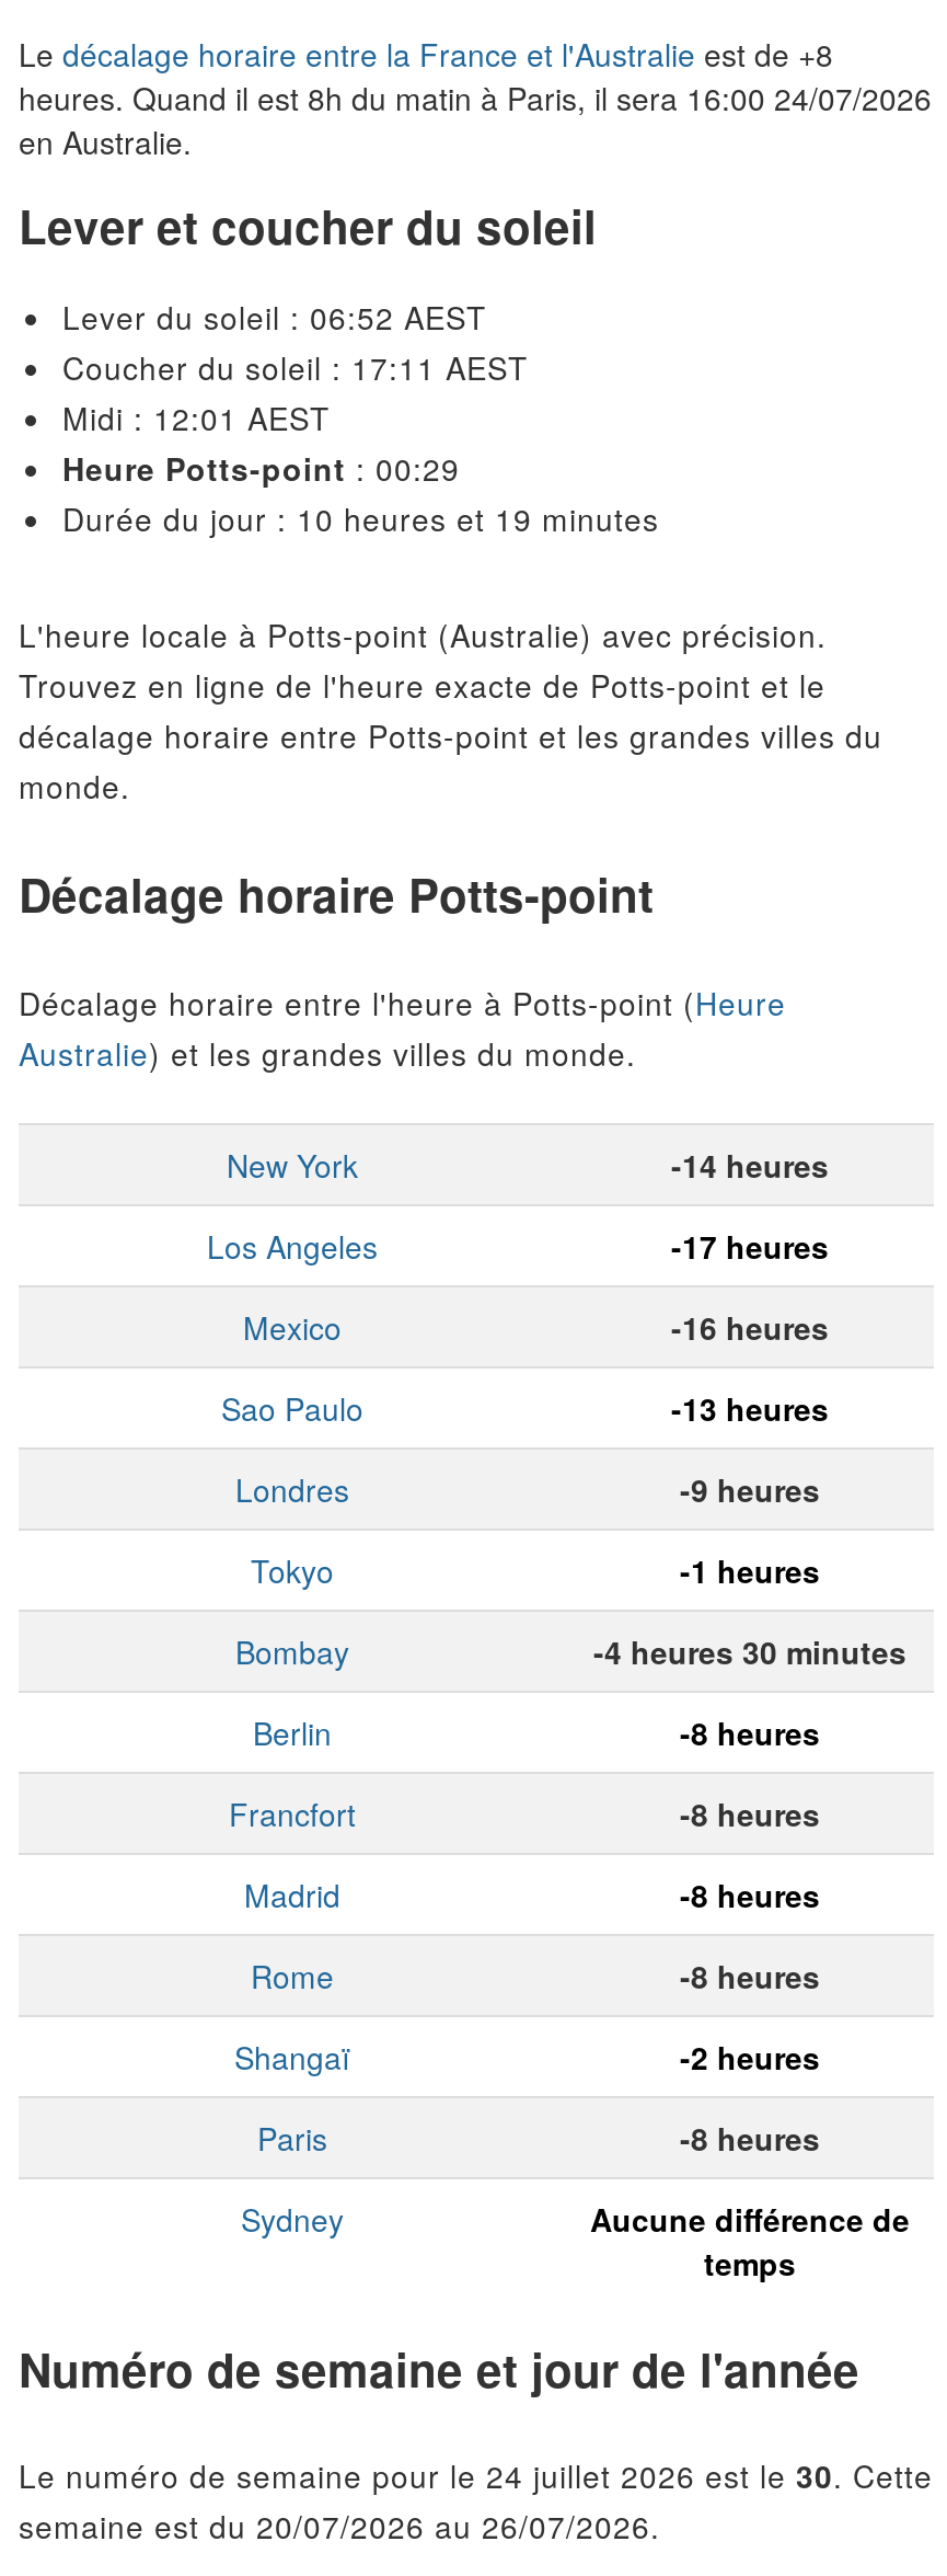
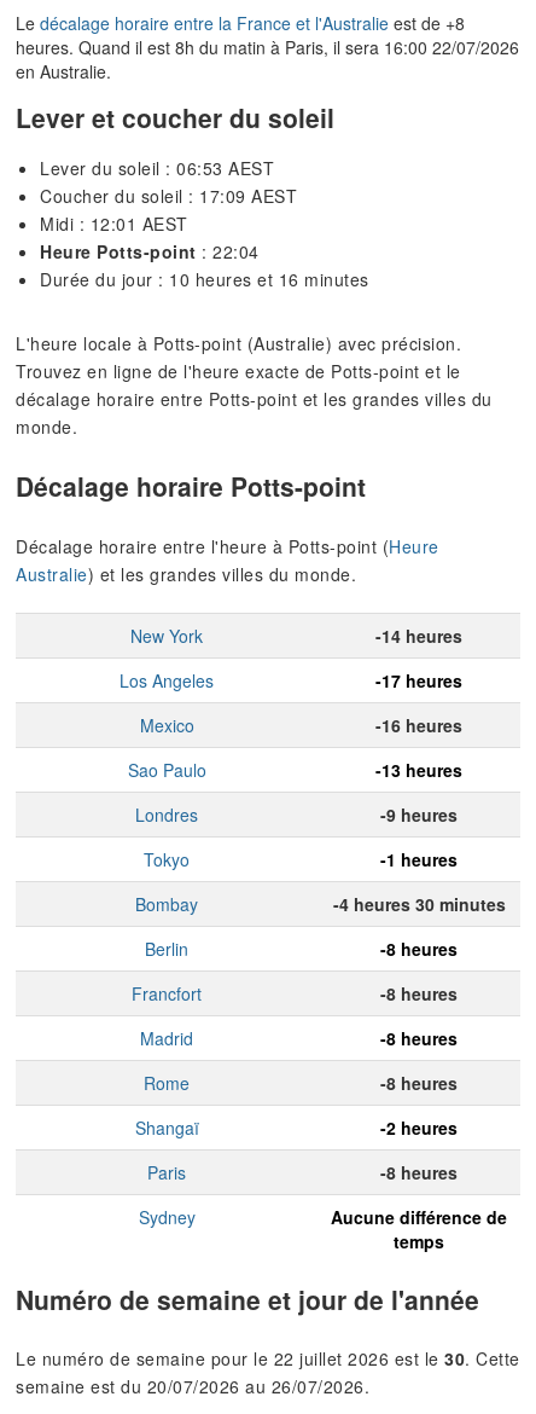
[19,76,932,120] heures. Quand il est 8h du matin à Paris, il sera 16:00 24/07/2026 -> [16,36,519,60] heures. Quand il est 8h du matin à Paris, il sera 16:00 22/07/2026
[62,295,487,338] Lever du soleil : 06:52 AEST -> [40,156,274,180] Lever du soleil : 06:53 AEST
[62,345,529,389] Coucher du soleil : 17:11 AEST -> [40,184,297,208] Coucher du soleil : 17:09 AEST
[62,446,460,490] Heure Potts-point: 00:29 -> [40,239,259,263] Heure Potts-point: 22:04
[62,496,659,540] Durée du jour : 10 heures et 19 minutes -> [40,267,369,291] Durée du jour : 10 heures et 16 minutes
[19,2454,933,2497] Le numéro de semaine pour le 24 juillet 2026 est le 30. Cette -> [16,1346,520,1371] Le numéro de semaine pour le 22 juillet 2026 est le 30. Cette

